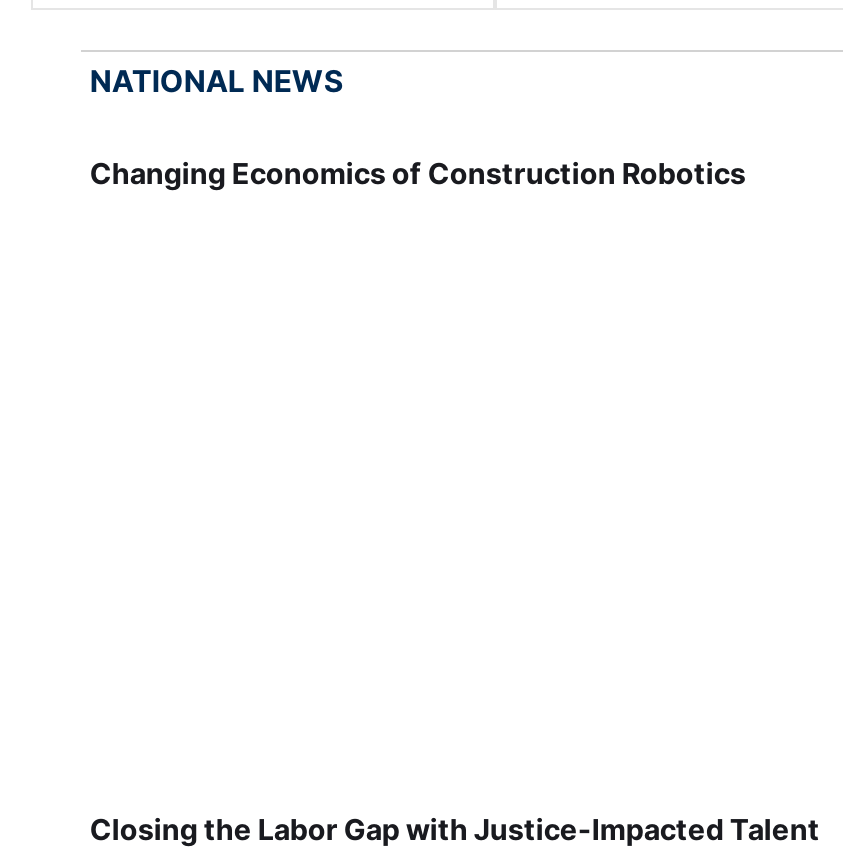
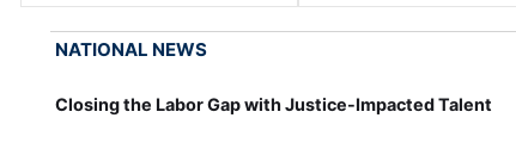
[90,155,746,189] Changing Economics of Construction Robotics -> none

